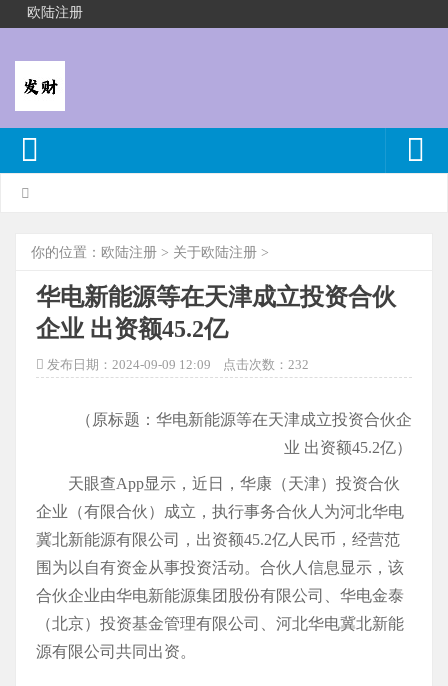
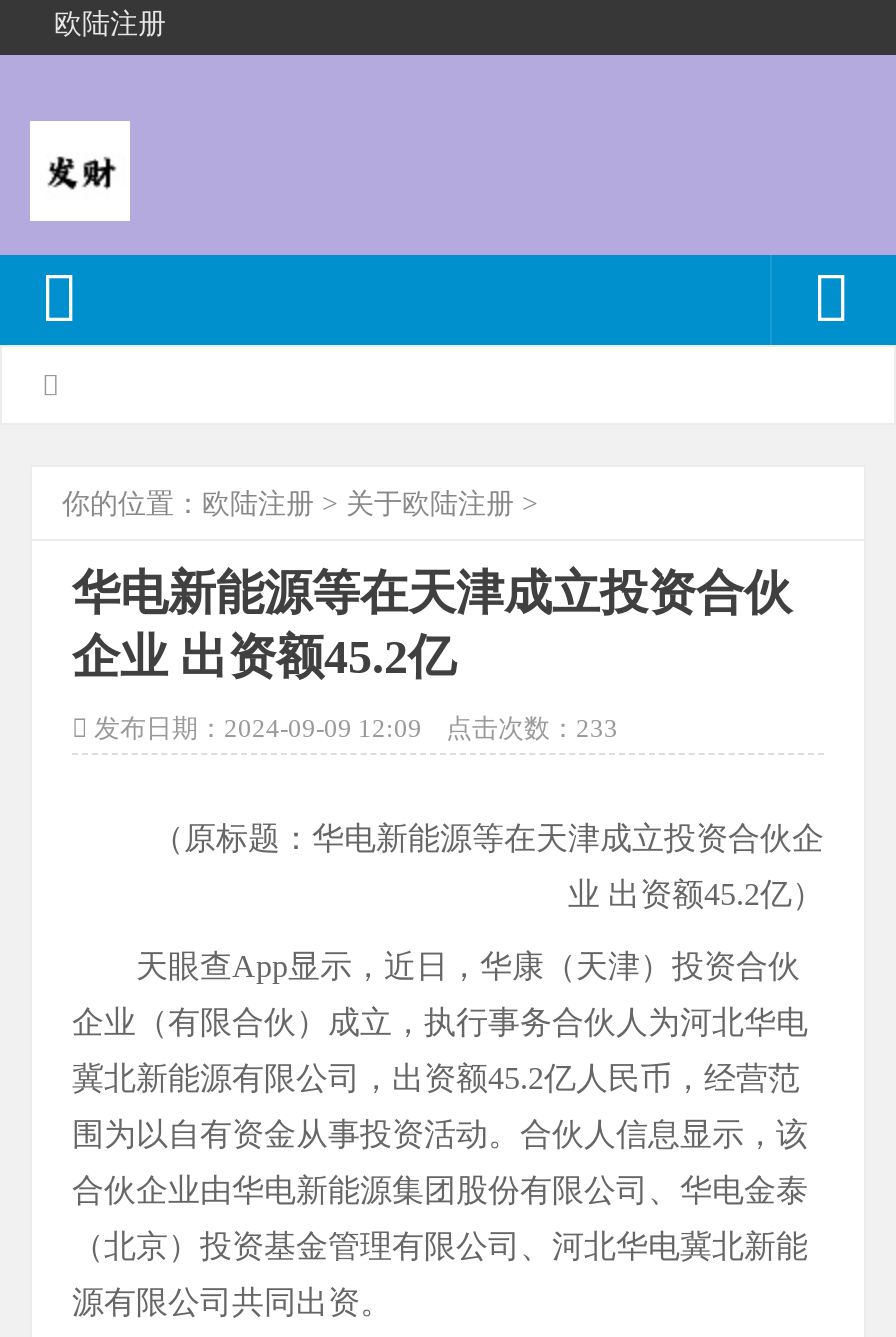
[47,357,309,372] 发布日期：2024-09-09 12:09 点击次数：232 -> [94,713,618,743] 发布日期：2024-09-09 12:09 点击次数：233

